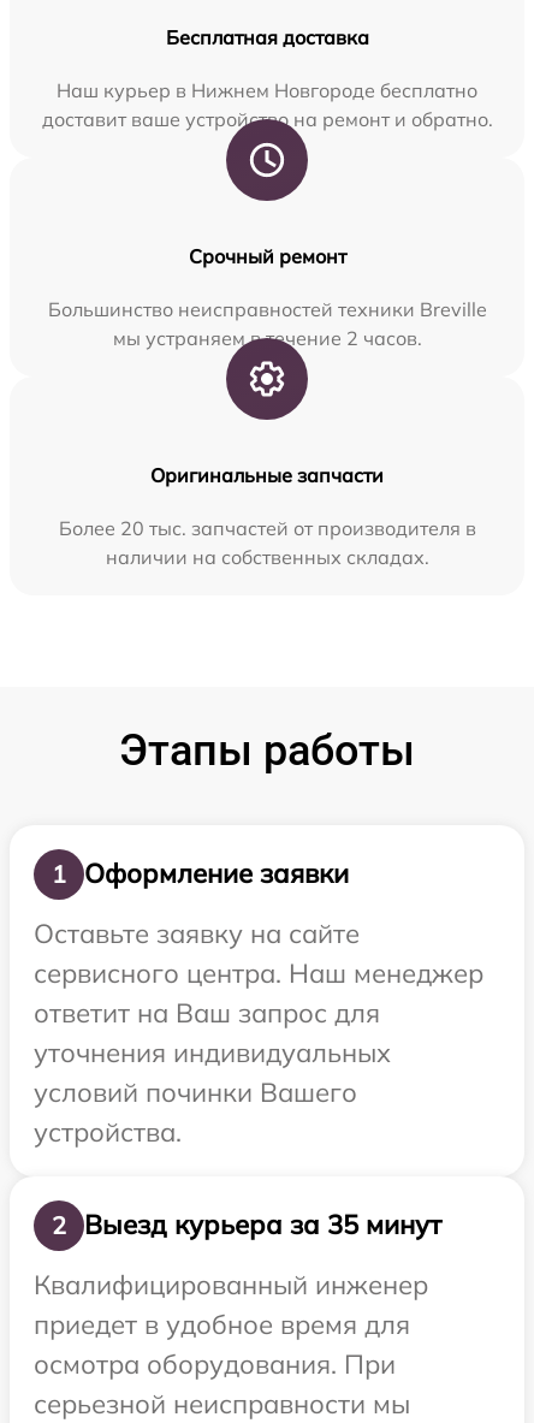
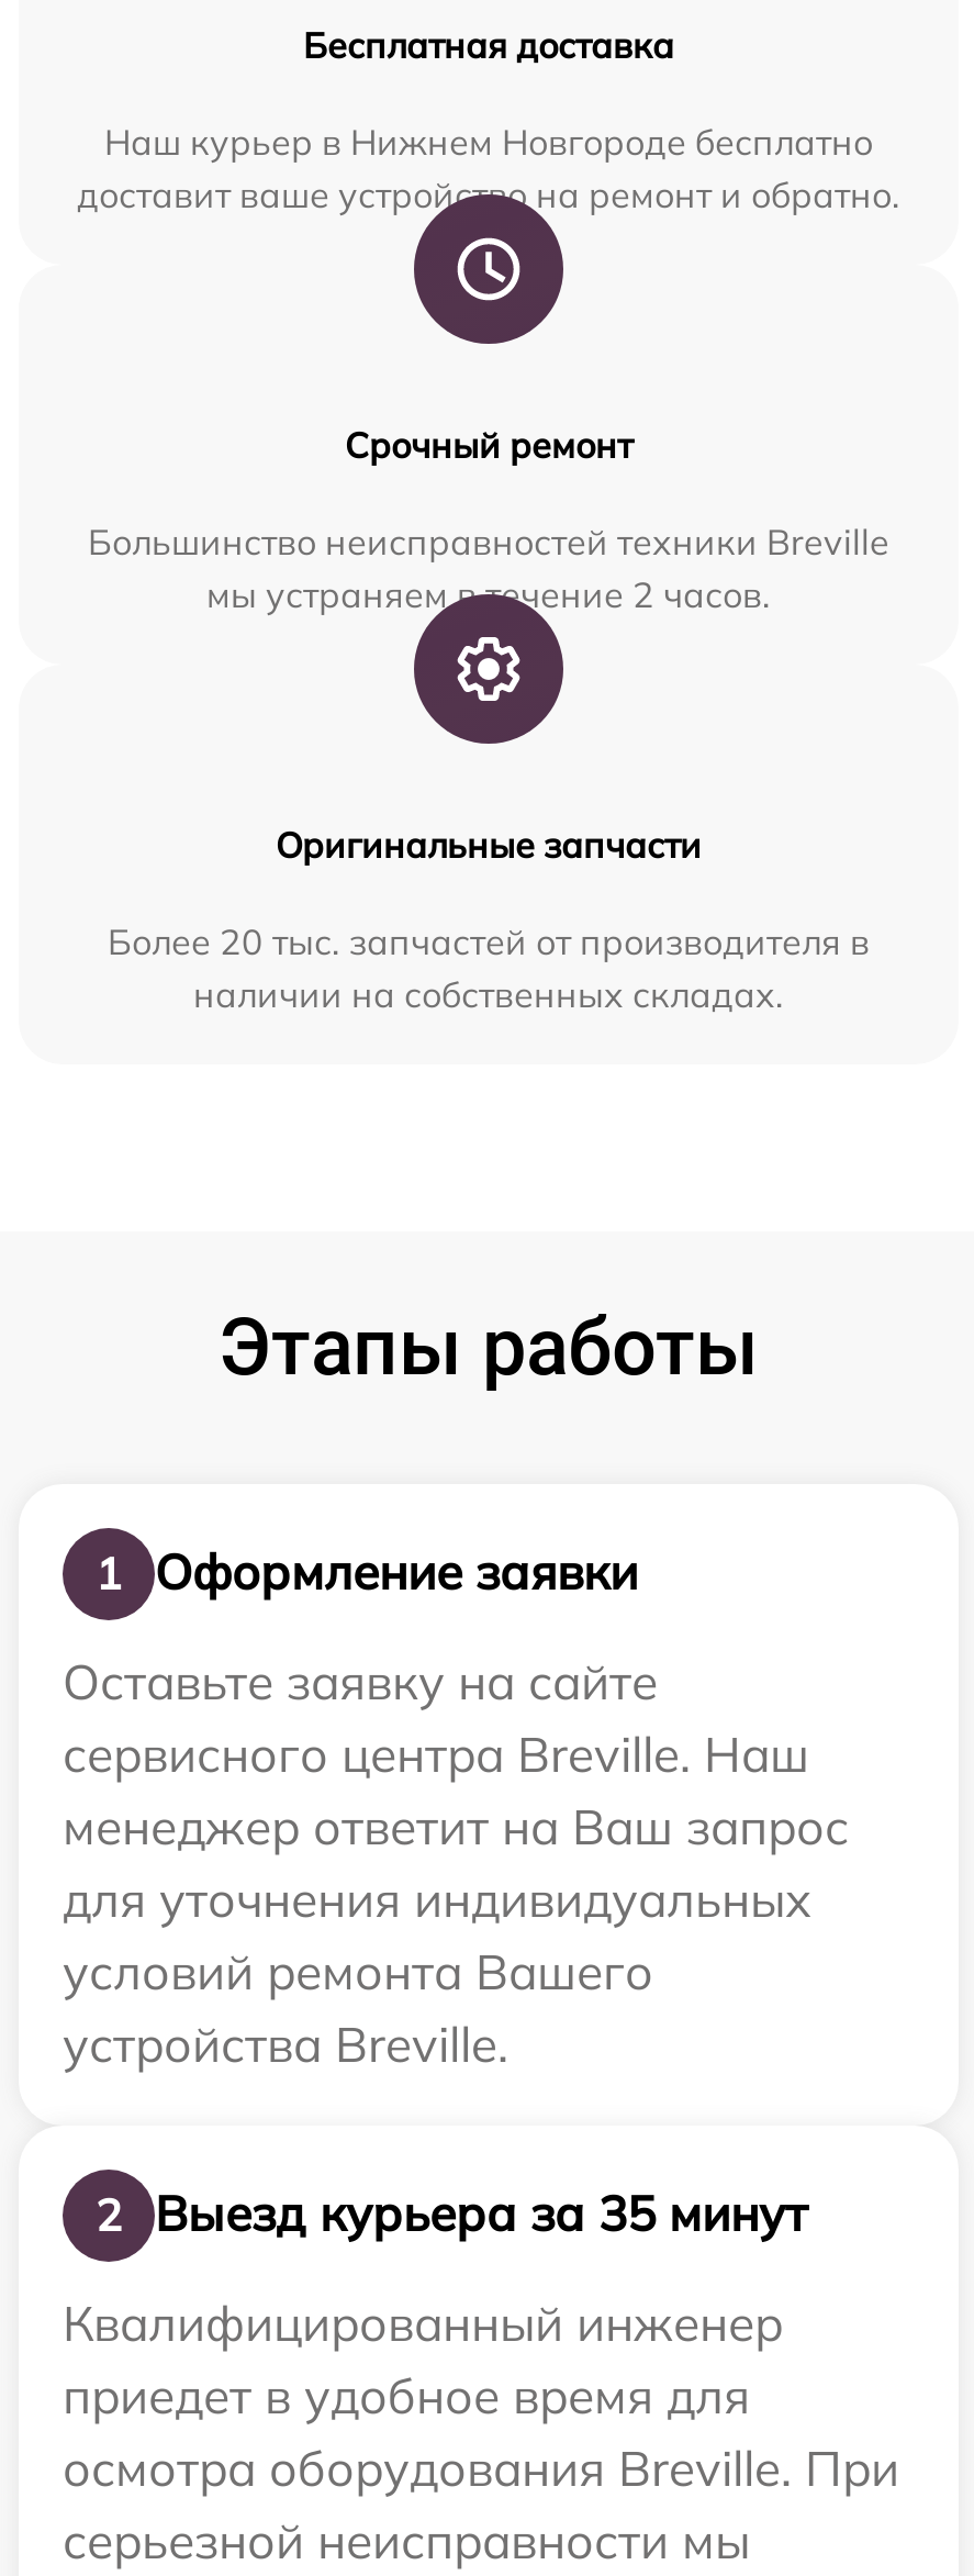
[34,956,483,1148] сервисного центра. Наш менеджер | ответит на Ваш запрос для | уточнения индивидуальных | условий починки Вашего | устройства. -> [63,1722,849,2074] сервисного центра Breville. Наш | менеджер ответит на Ваш запрос | для уточнения индивидуальных | условий ремонта Вашего | устройства Breville.
[34,1347,396,1380] осмотра оборудования. При -> [63,2436,899,2498] осмотра оборудования Breville. При

